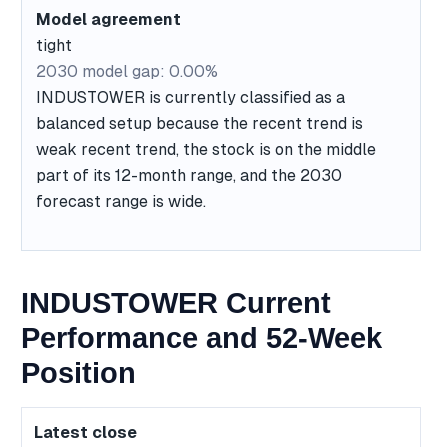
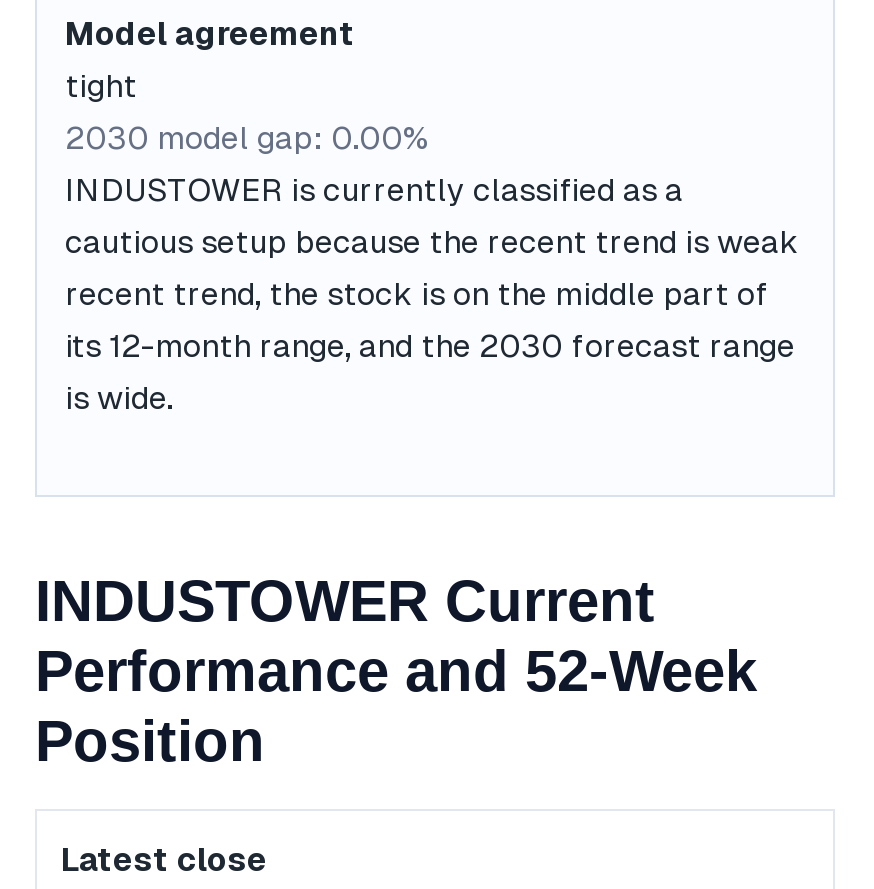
[36,114,376,211] balanced setup because the recent trend is | weak recent trend, the stock is on the middle | part of its 12-month range, and the 2030 | forecast range is wide. -> [65,222,799,416] cautious setup because the recent trend is weak | recent trend, the stock is on the middle part of | its 12-month range, and the 2030 forecast range | is wide.

